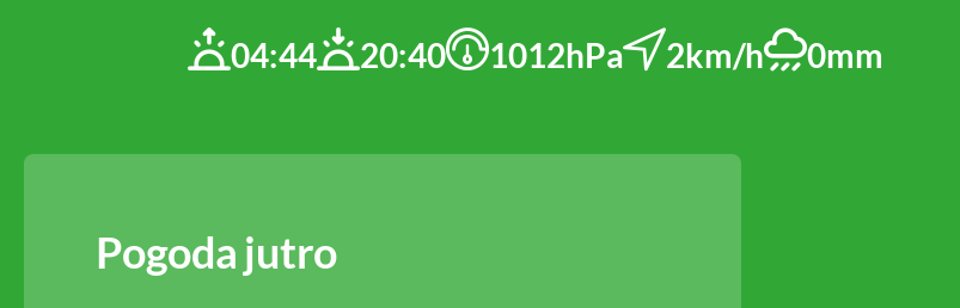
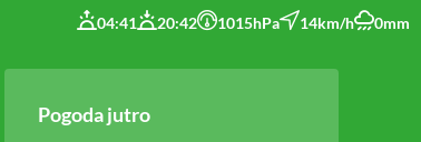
[231,33,317,74] 04:44 -> [96,13,136,32] 04:41
[360,33,446,74] 20:40 -> [156,13,197,32] 20:42
[489,33,623,74] 1012hPa -> [217,13,279,32] 1015hPa
[666,33,764,74] 2km/h -> [299,13,354,32] 14km/h

